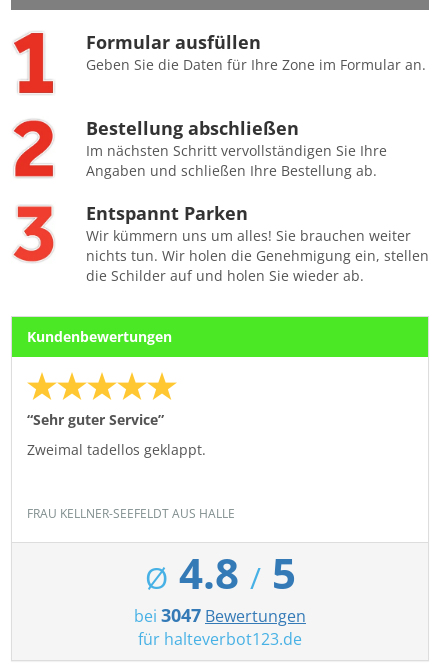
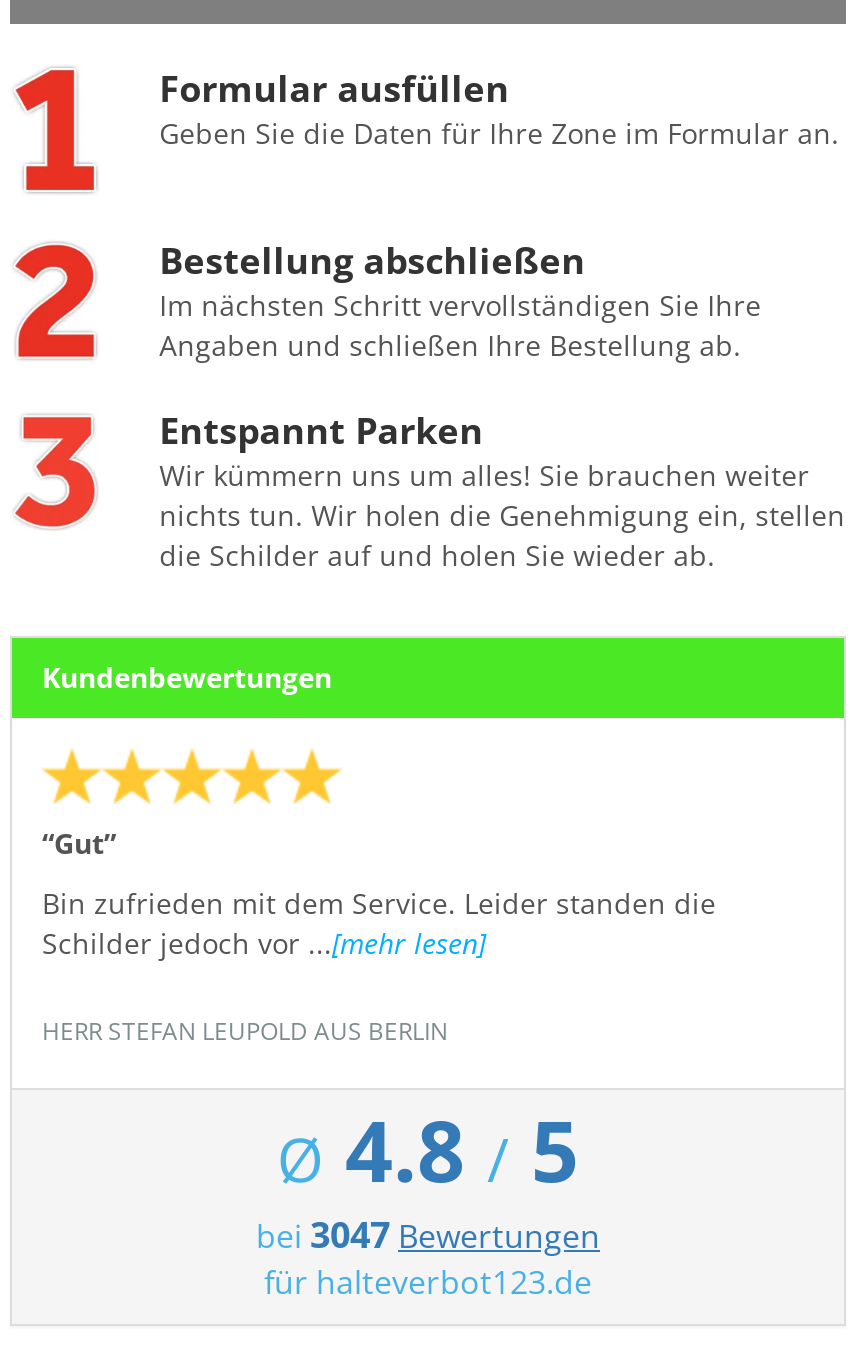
[27,410,164,429] “Sehr guter Service” -> [42,824,116,862] “Gut”
[27,440,206,459] Zweimal tadellos geklappt. -> [42,884,716,962] Bin zufrieden mit dem Service. Leider standen die | Schilder jedoch vor ...[mehr lesen]
[27,505,235,522] FRAU KELLNER-SEEFELDT AUS HALLE -> [42,1014,448,1048] HERR STEFAN LEUPOLD AUS BERLIN

